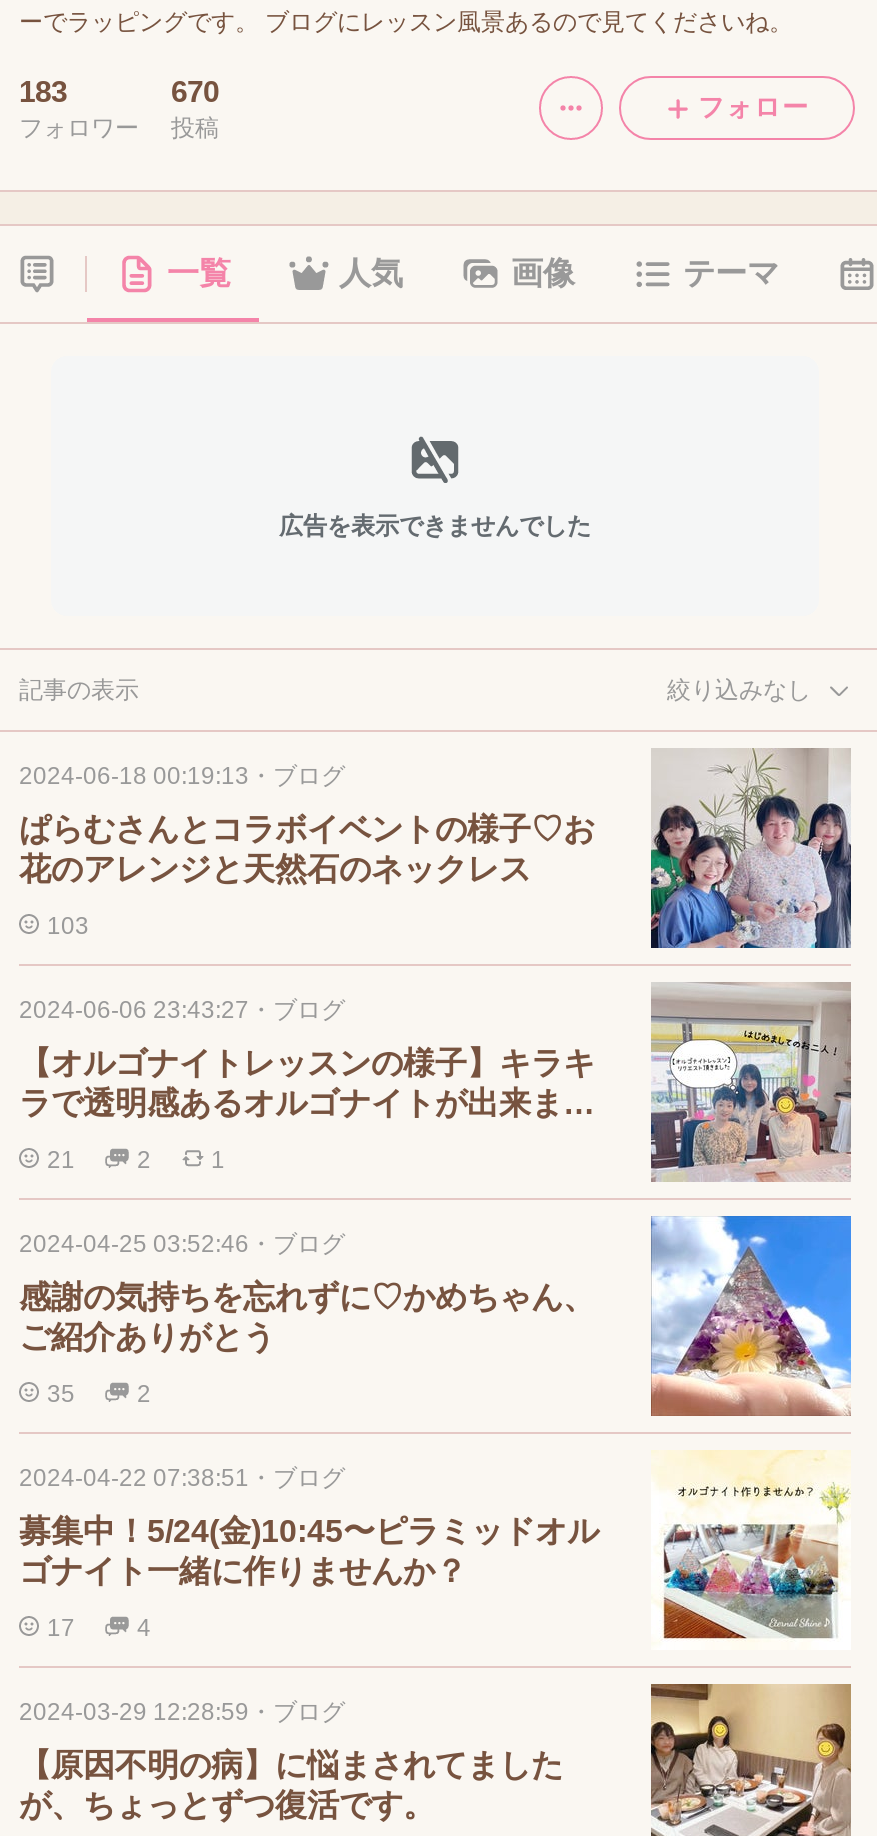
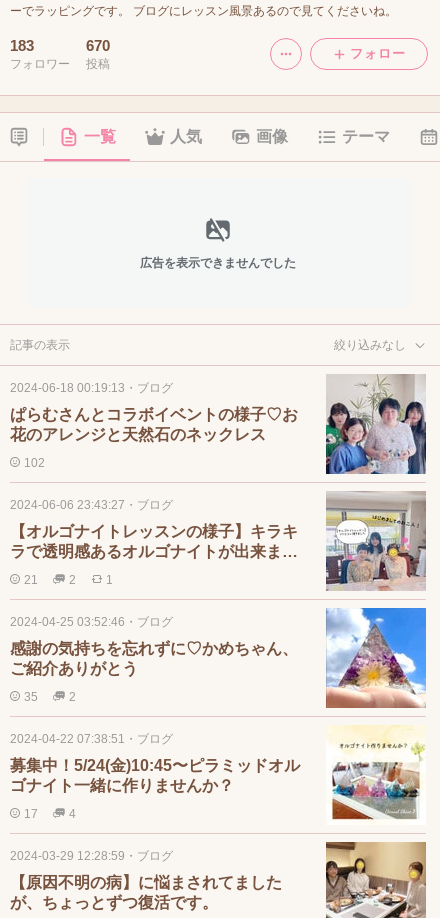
[47,912,89,940] 103 -> [24,456,45,470] 102

